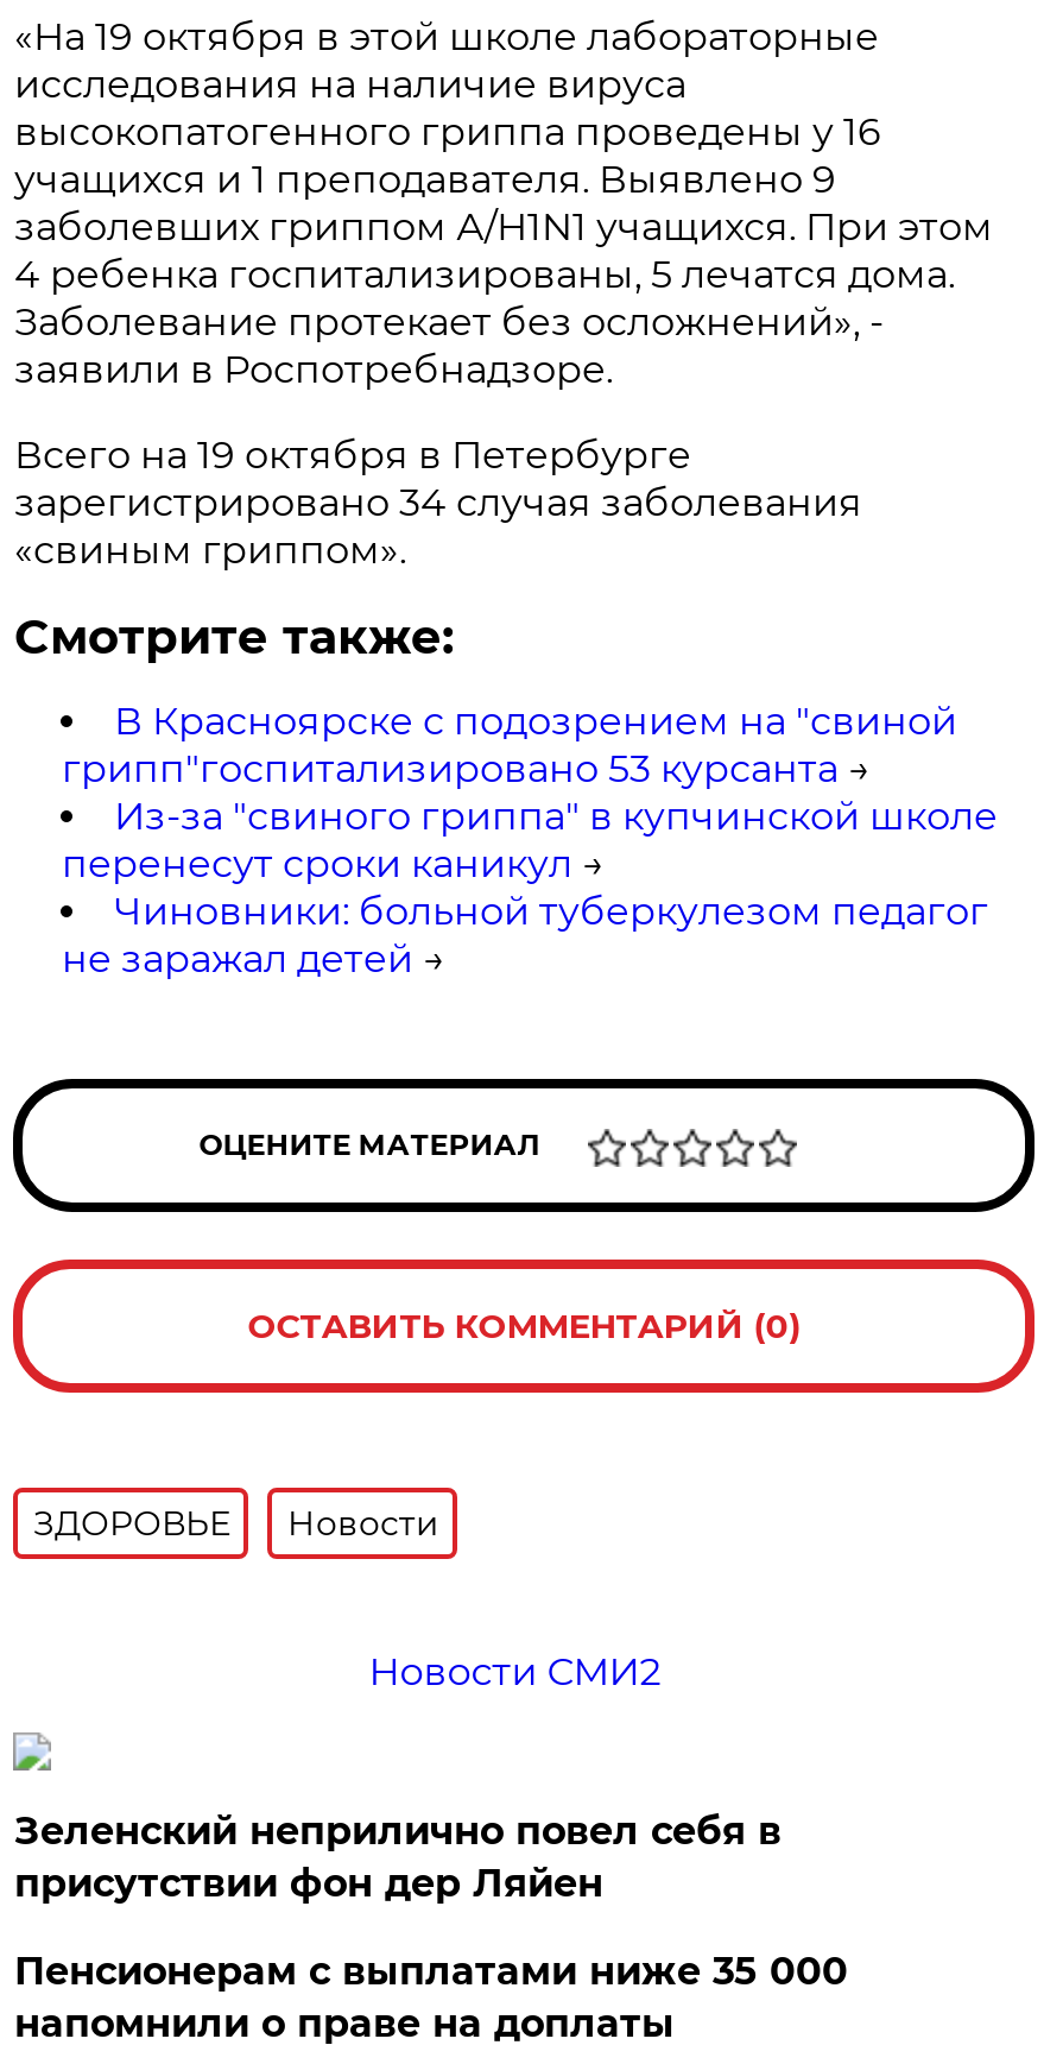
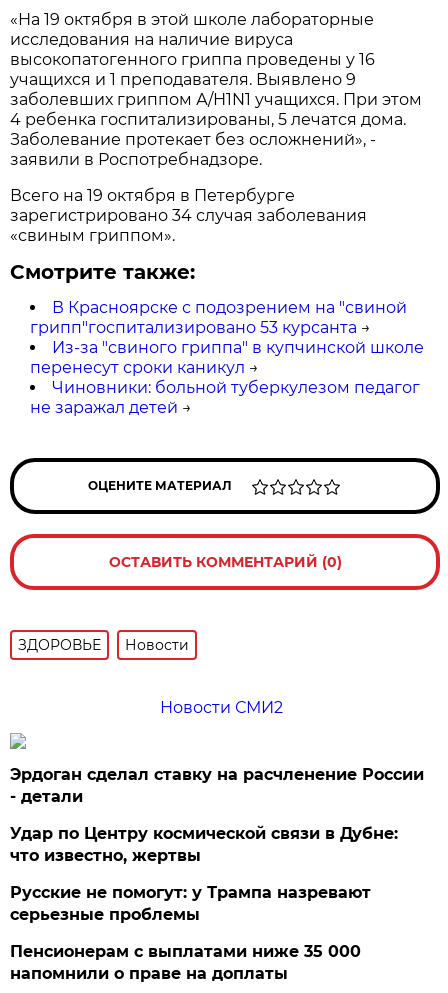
[14,1809,781,1906] Зеленский неприлично повел cебя в | присутствии фон дер Ляйен -> [10,765,424,924] Эрдоган сделал ставку на расчленение России | - детали | Удар по Центру космической связи в Дубне: | что известно, жертвы | Русские не помогут: у Трампа назревают | серьезные проблемы

